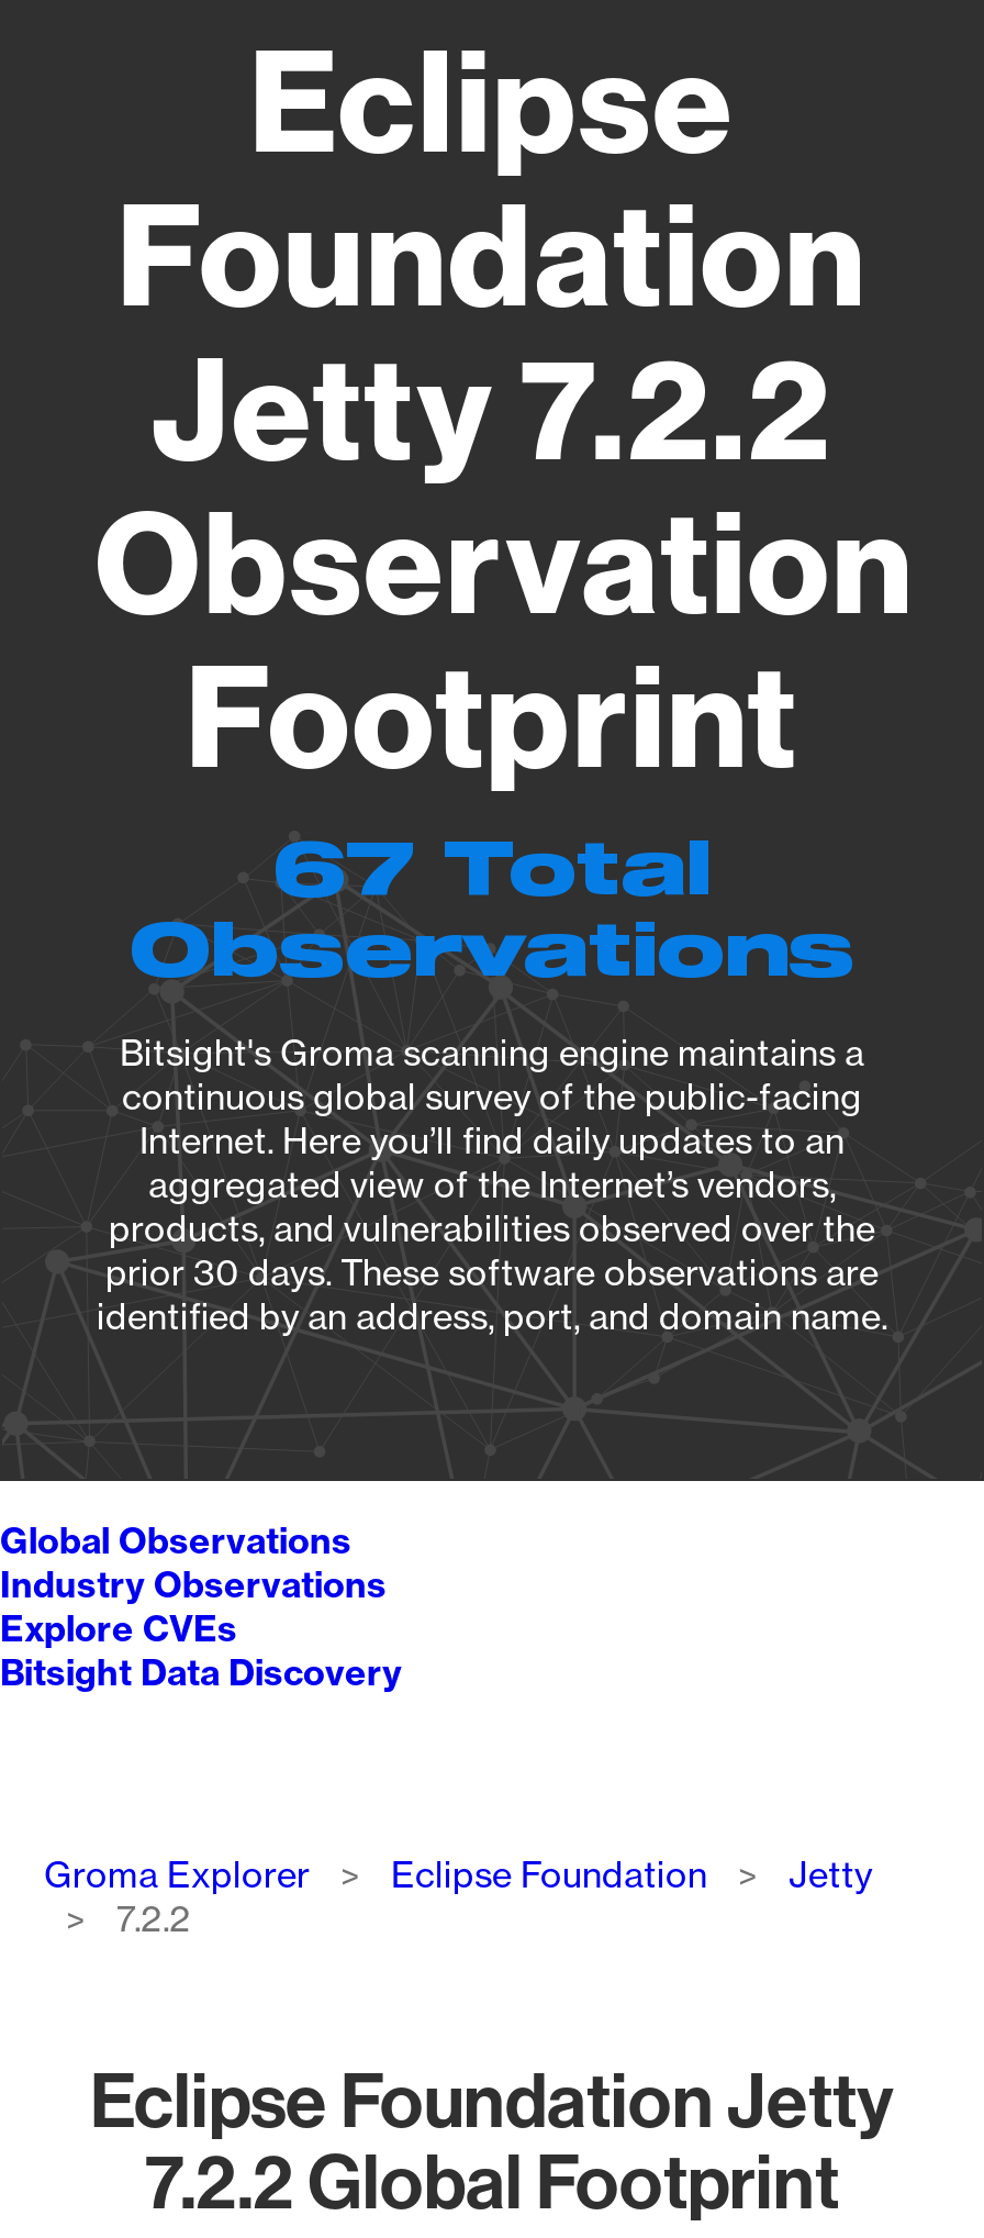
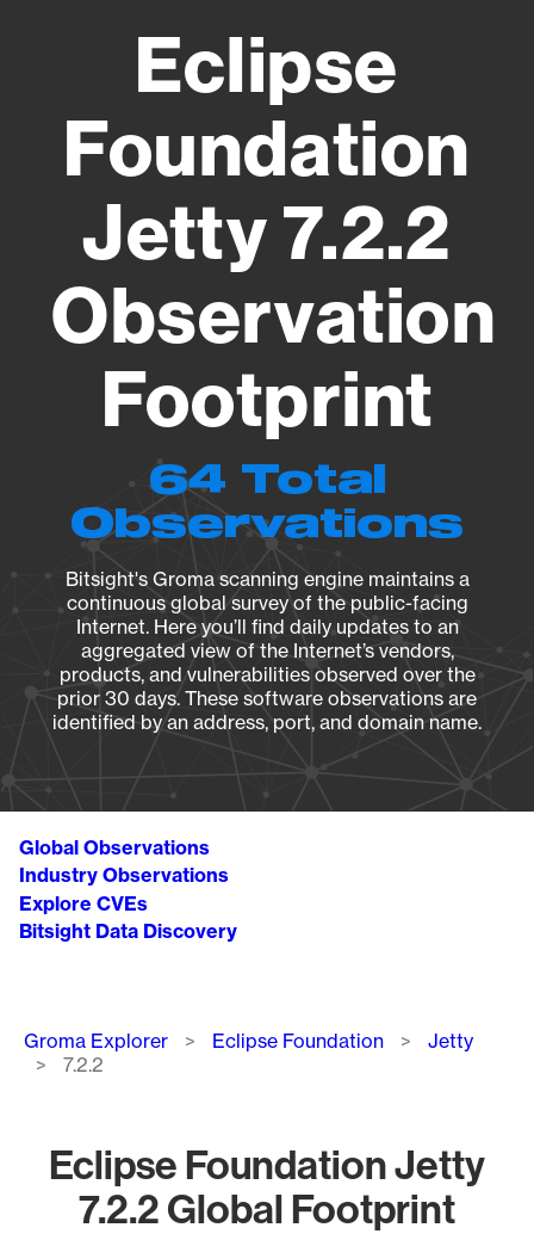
[273,835,711,910] 67 Total -> [148,461,386,501] 64 Total

